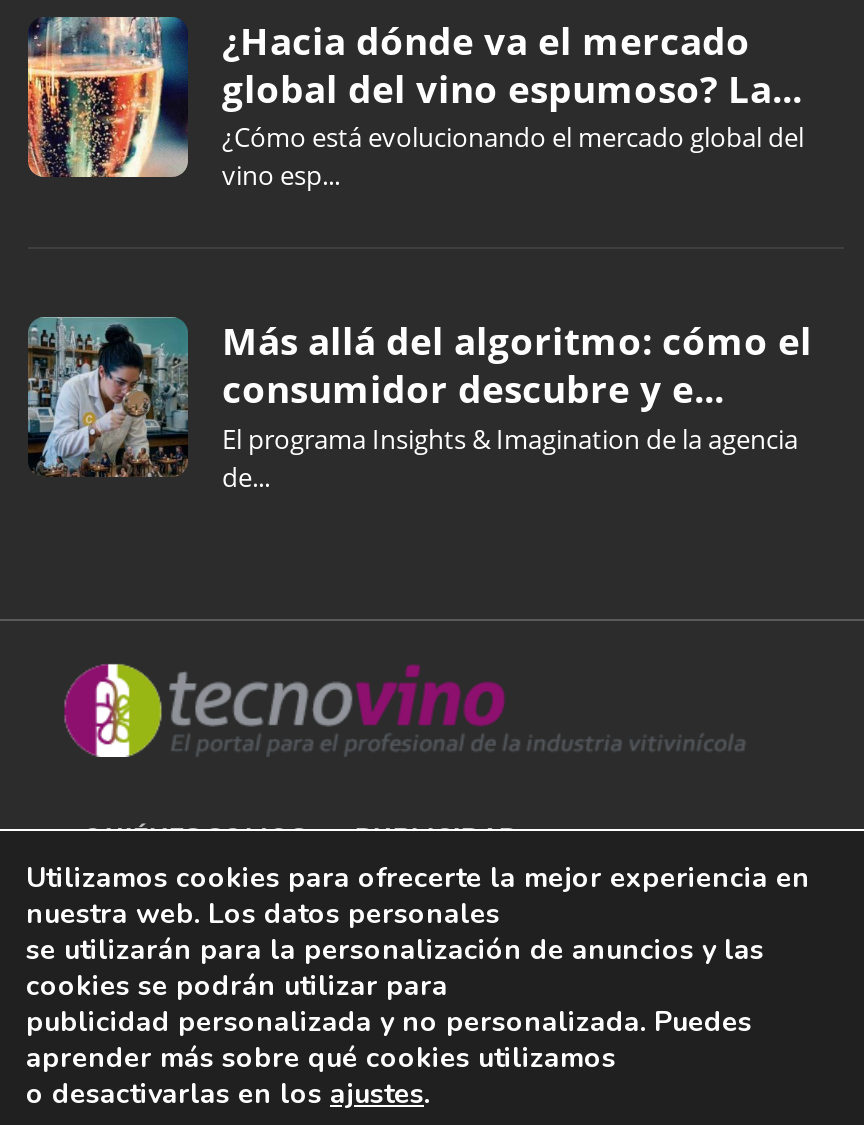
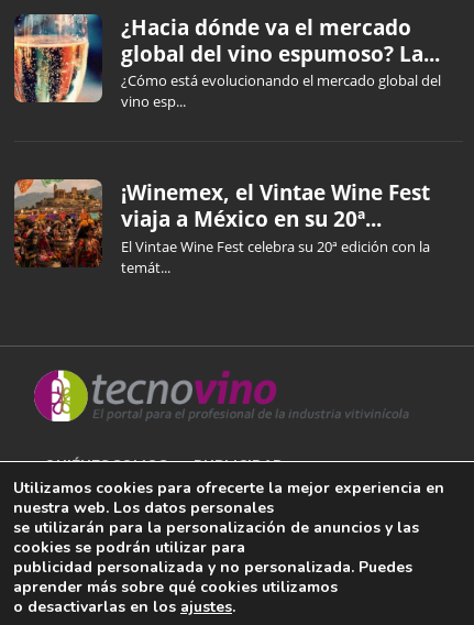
[26,315,812,495] [image] | Más allá del algoritmo: cómo el | consumidor descubre y e... | El programa Insights & Imagination de la agencia | de... -> [13,178,430,277] [image] | ¡Winemex, el Vintae Wine Fest | viaja a México en su 20ª... | El Vintae Wine Fest celebra su 20ª edición con la | temát...

